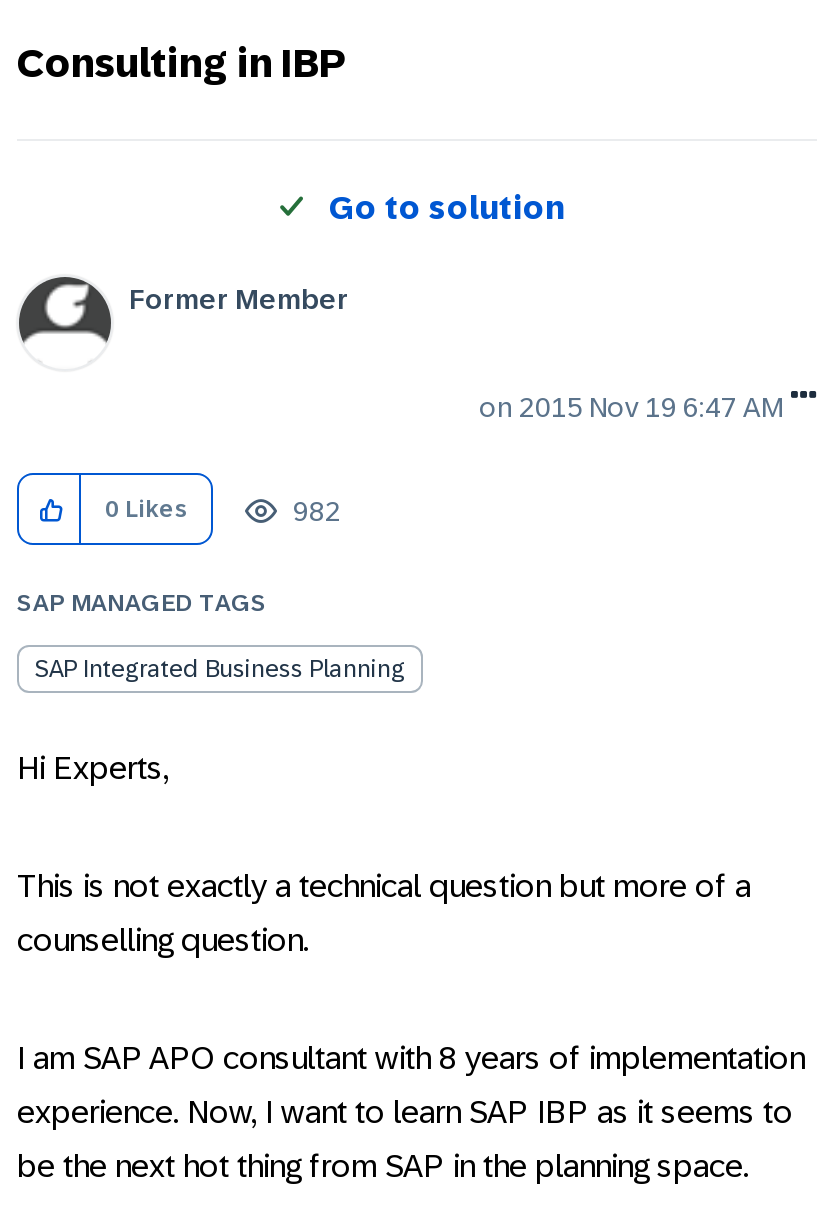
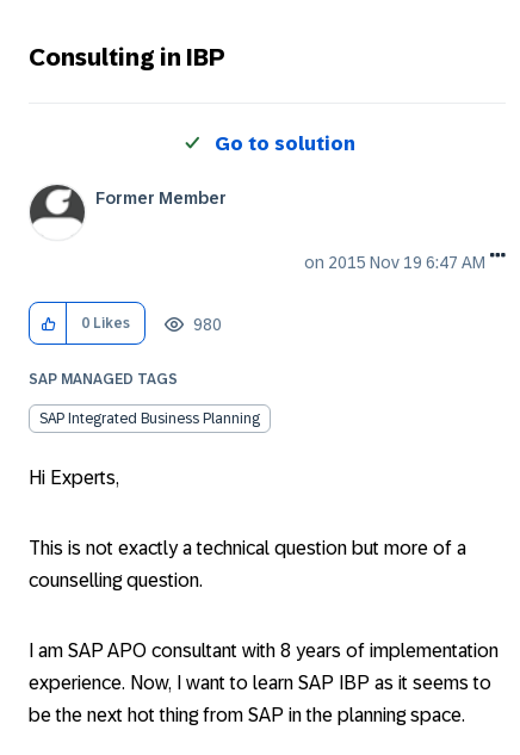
[293,495,341,527] 982 -> [193,315,222,334] 980

